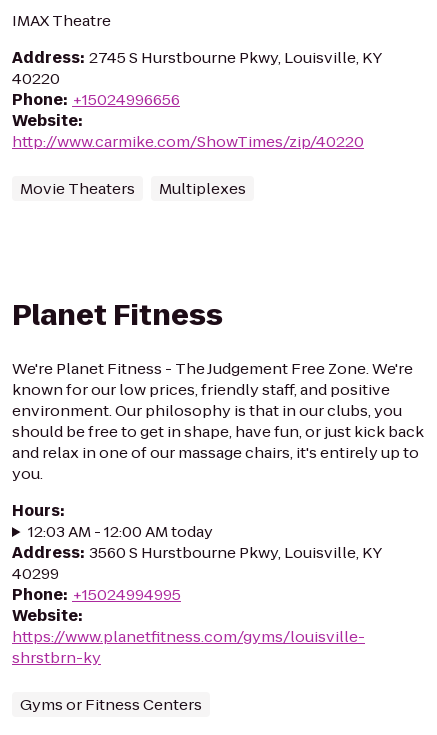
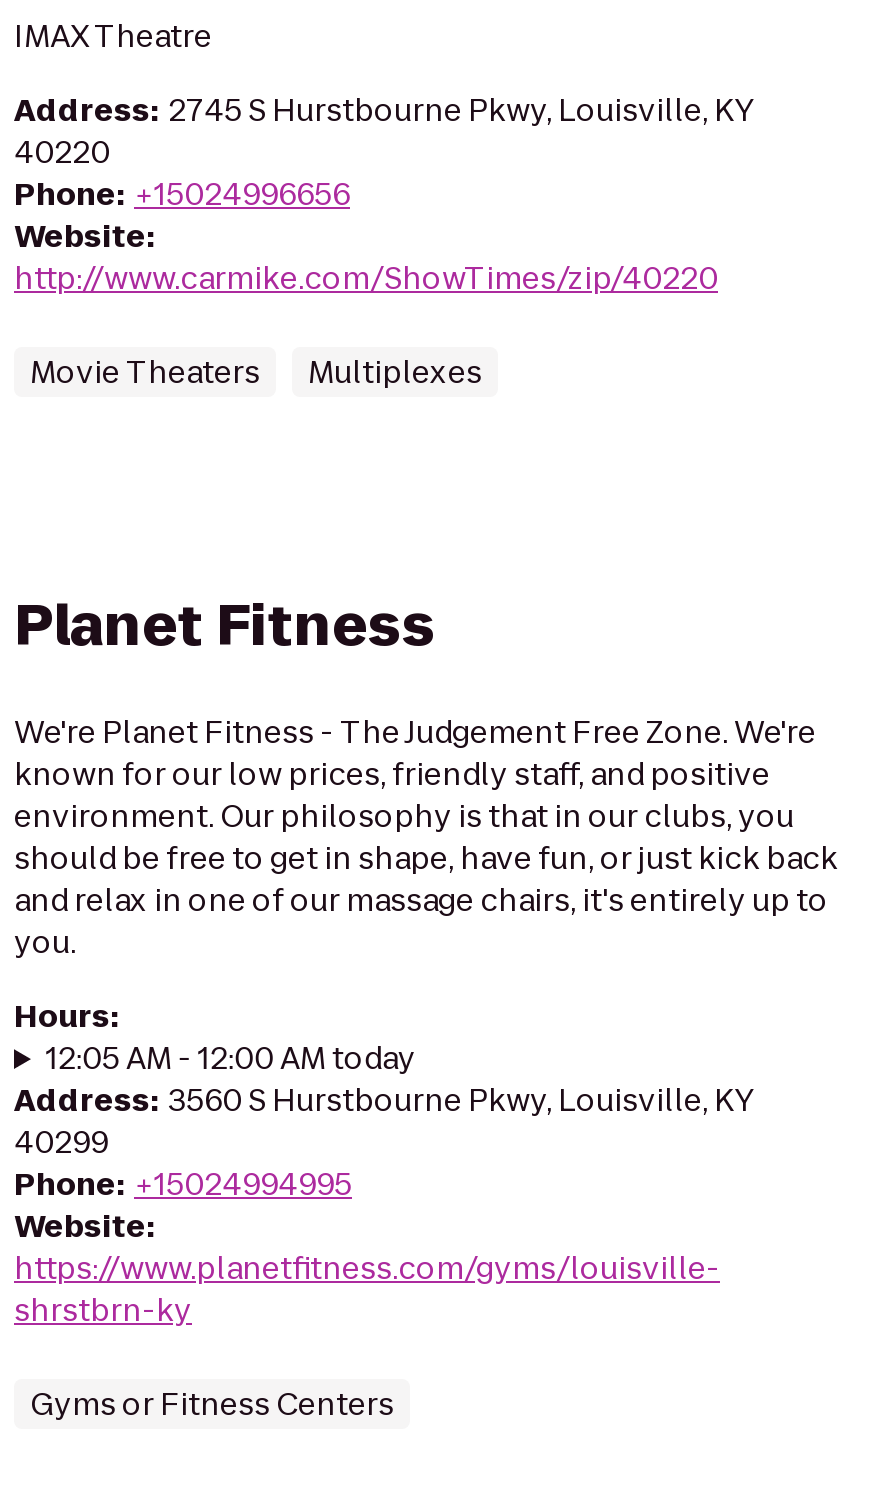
[28,521,213,542] 12:03 AM - 12:00 AM today -> [46,1037,416,1079] 12:05 AM - 12:00 AM today

